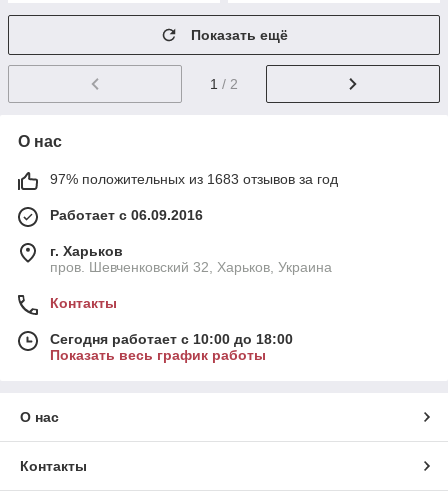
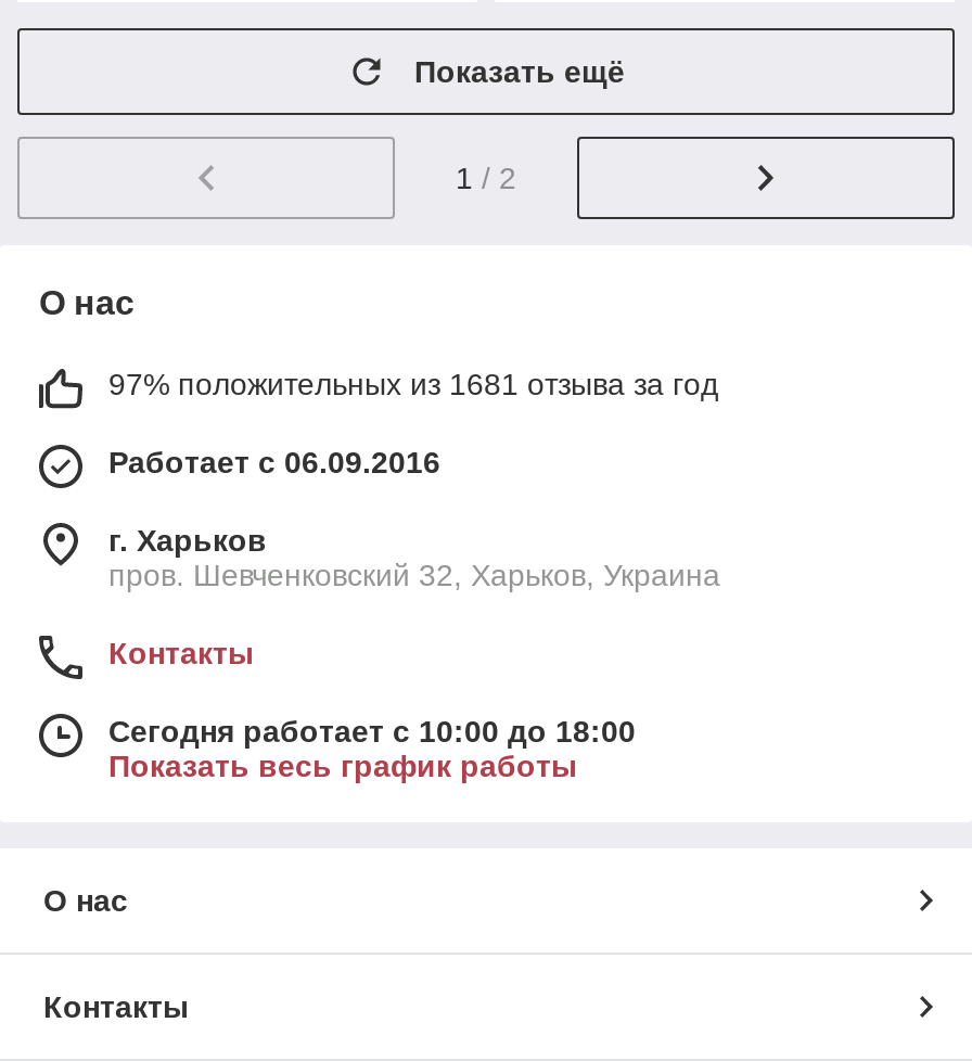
[50,171,338,187] 97% положительных из 1683 отзывов за год -> [108,367,718,401] 97% положительных из 1681 отзыва за год

